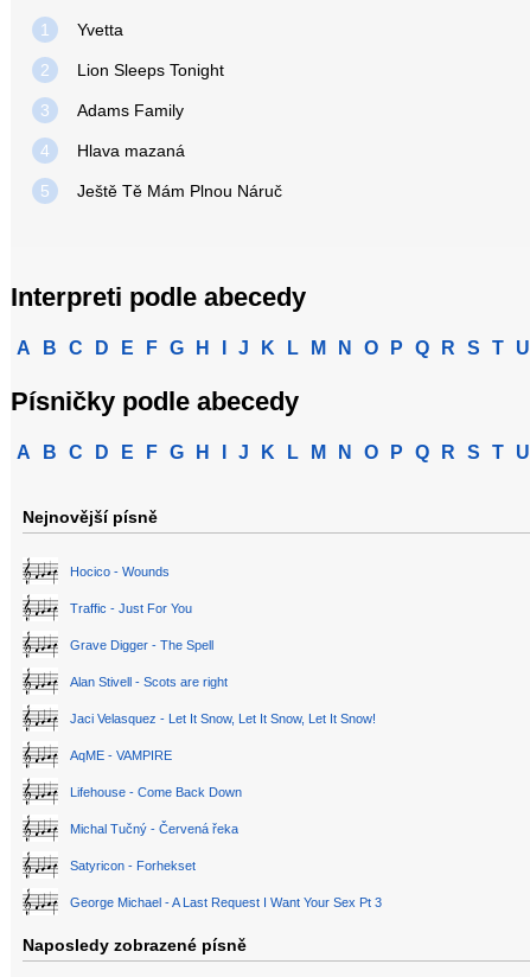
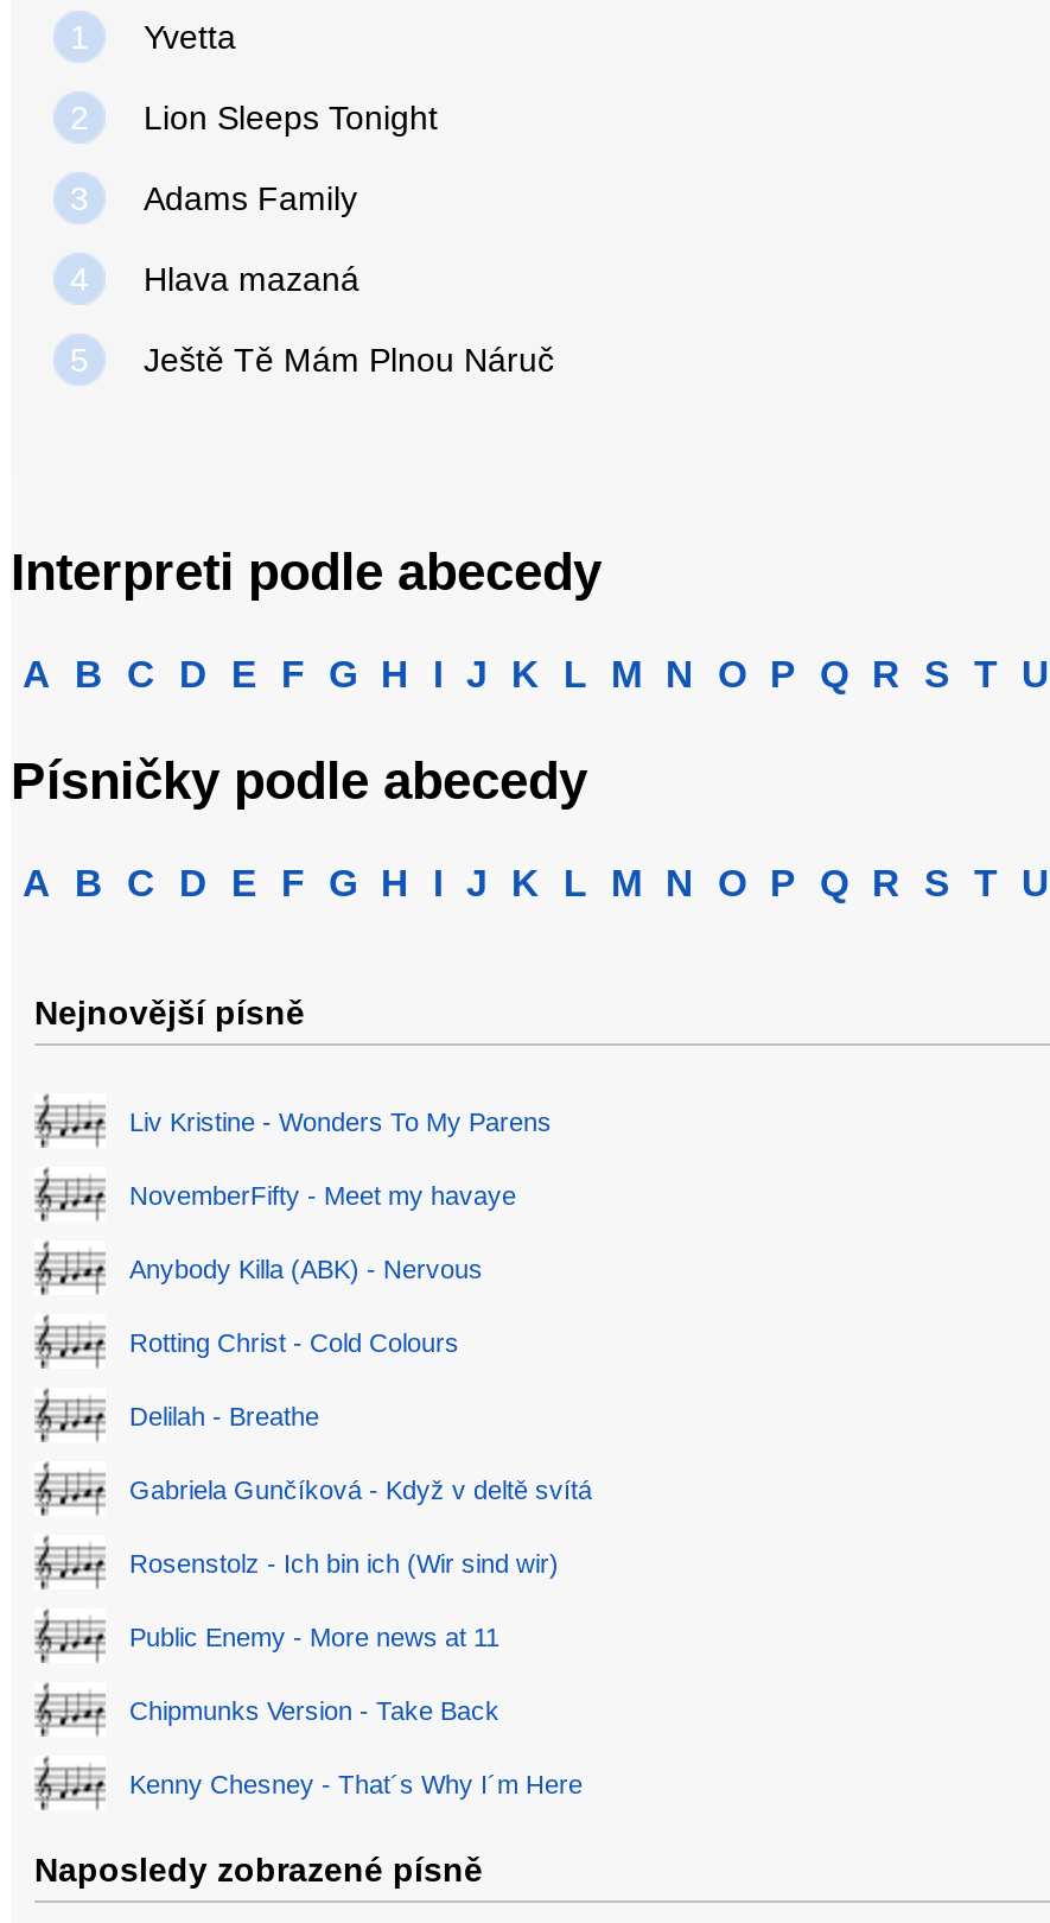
[70,565,170,579] Hocico - Wounds -> [129,1108,552,1136] Liv Kristine - Wonders To My Parens
[70,601,192,616] Traffic - Just For You -> [129,1182,516,1210] NovemberFifty - Meet my havaye
[70,638,213,652] Grave Digger - The Spell -> [129,1255,483,1284] Anybody Killa (ABK) - Nervous
[70,675,228,689] Alan Stivell - Scots are right -> [129,1329,459,1357] Rotting Christ - Cold Colours
[70,712,376,726] Jaci Velasquez - Let It Snow, Let It Snow, Let It Snow! -> [129,1402,319,1431] Delilah - Breathe
[70,748,172,763] AqME - VAMPIRE -> [129,1476,592,1504] Gabriela Gunčíková - Když v deltě svítá
[70,785,242,799] Lifehouse - Come Back Down -> [129,1550,559,1578] Rosenstolz - Ich bin ich (Wir sind wir)
[70,822,238,836] Michal Tučný - Červená řeka -> [129,1623,499,1652] Public Enemy - More news at 11
[70,859,196,873] Satyricon - Forhekset -> [129,1697,499,1725] Chipmunks Version - Take Back
[70,895,382,910] George Michael - A Last Request I Want Your Sex Pt 3 -> [129,1770,583,1799] Kenny Chesney - That´s Why I´m Here

